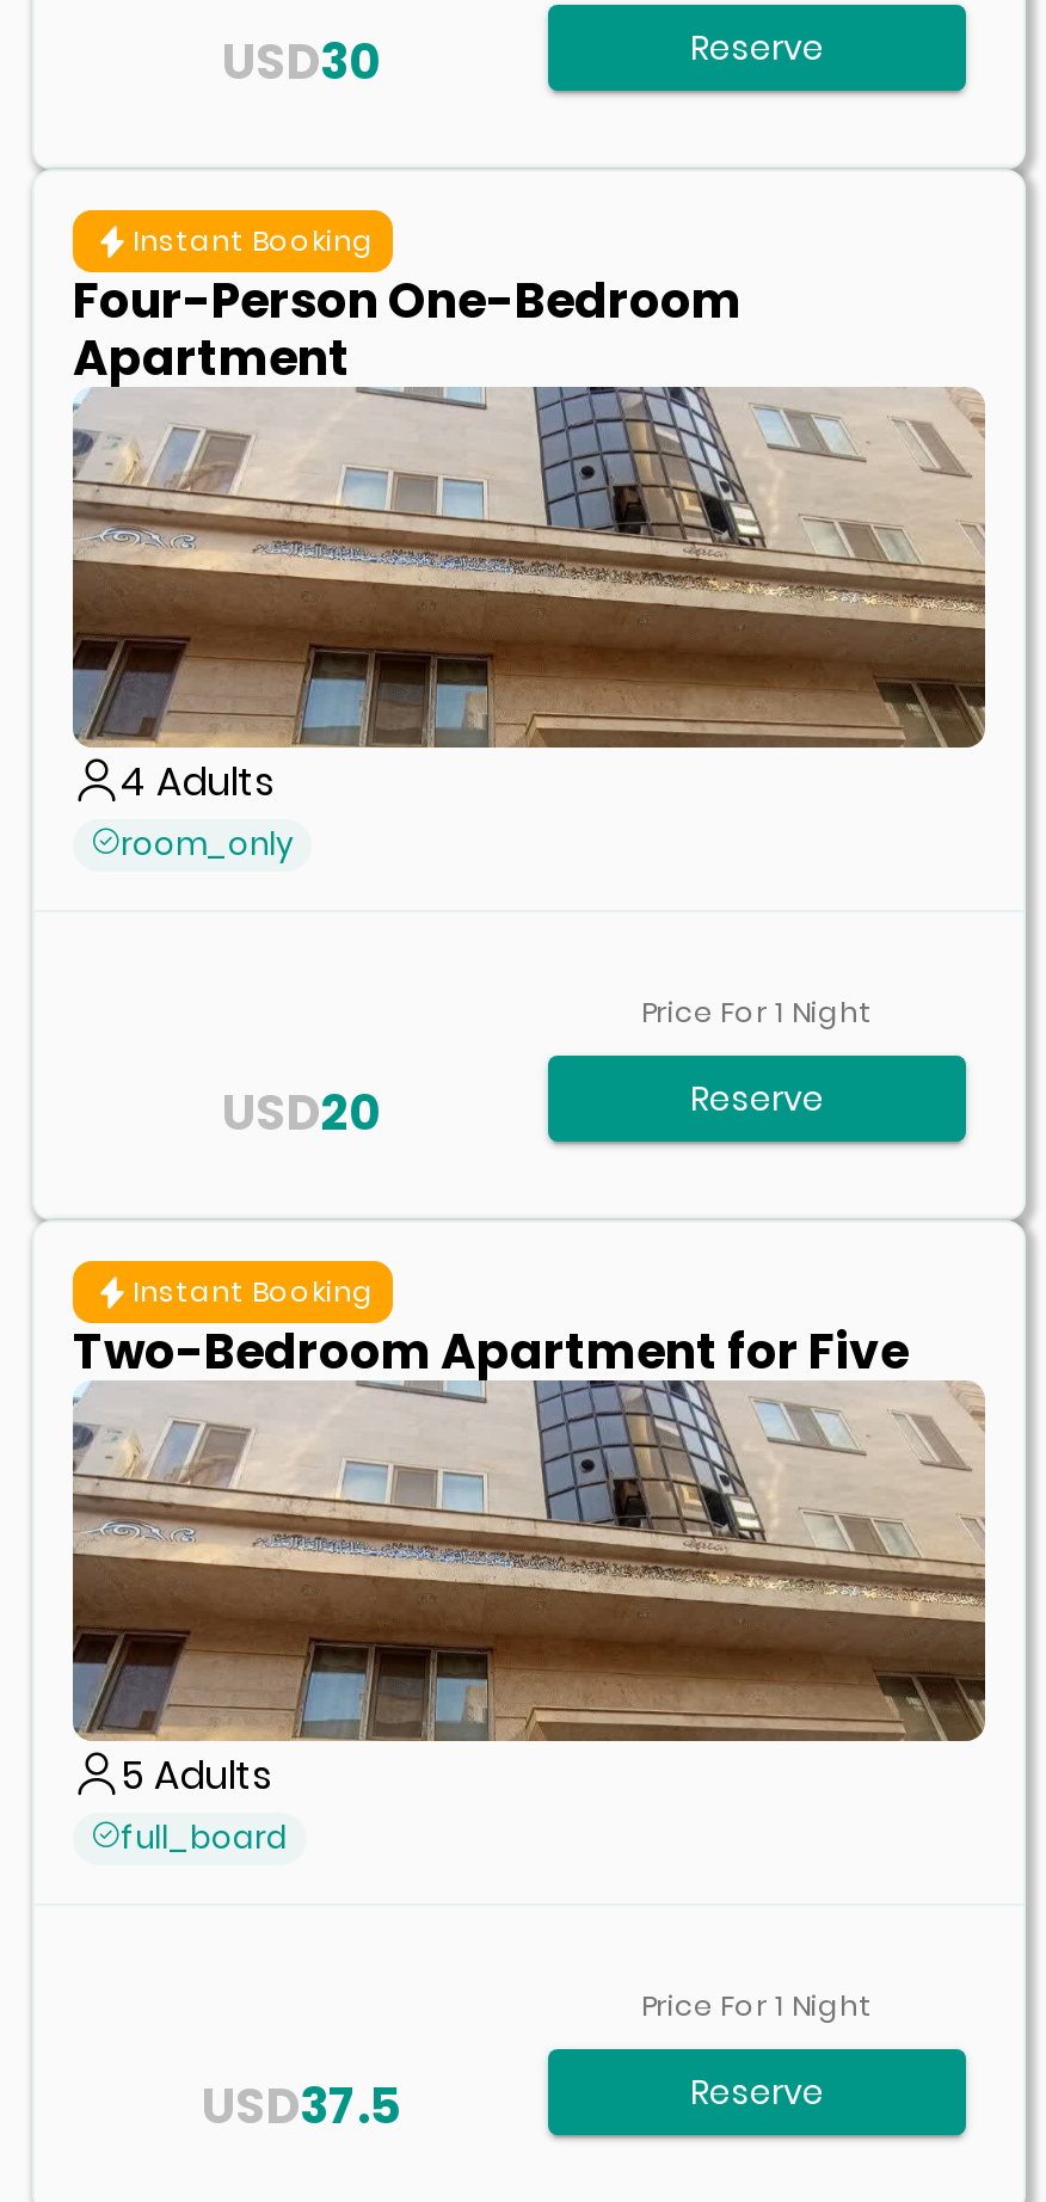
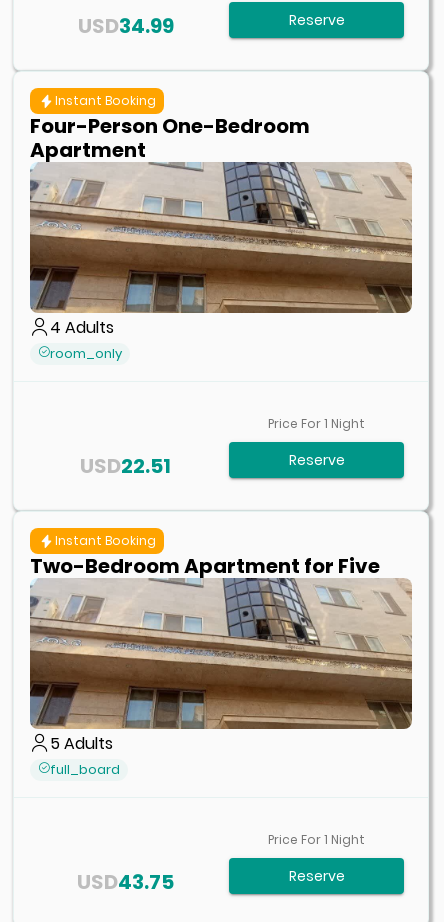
[222,29,380,96] USD 30 -> [77,12,173,40] USD 34.99
[222,1080,380,1146] USD 20 -> [80,452,171,480] USD 22.51
[202,2073,400,2140] USD 37.5 -> [77,868,174,896] USD 43.75

